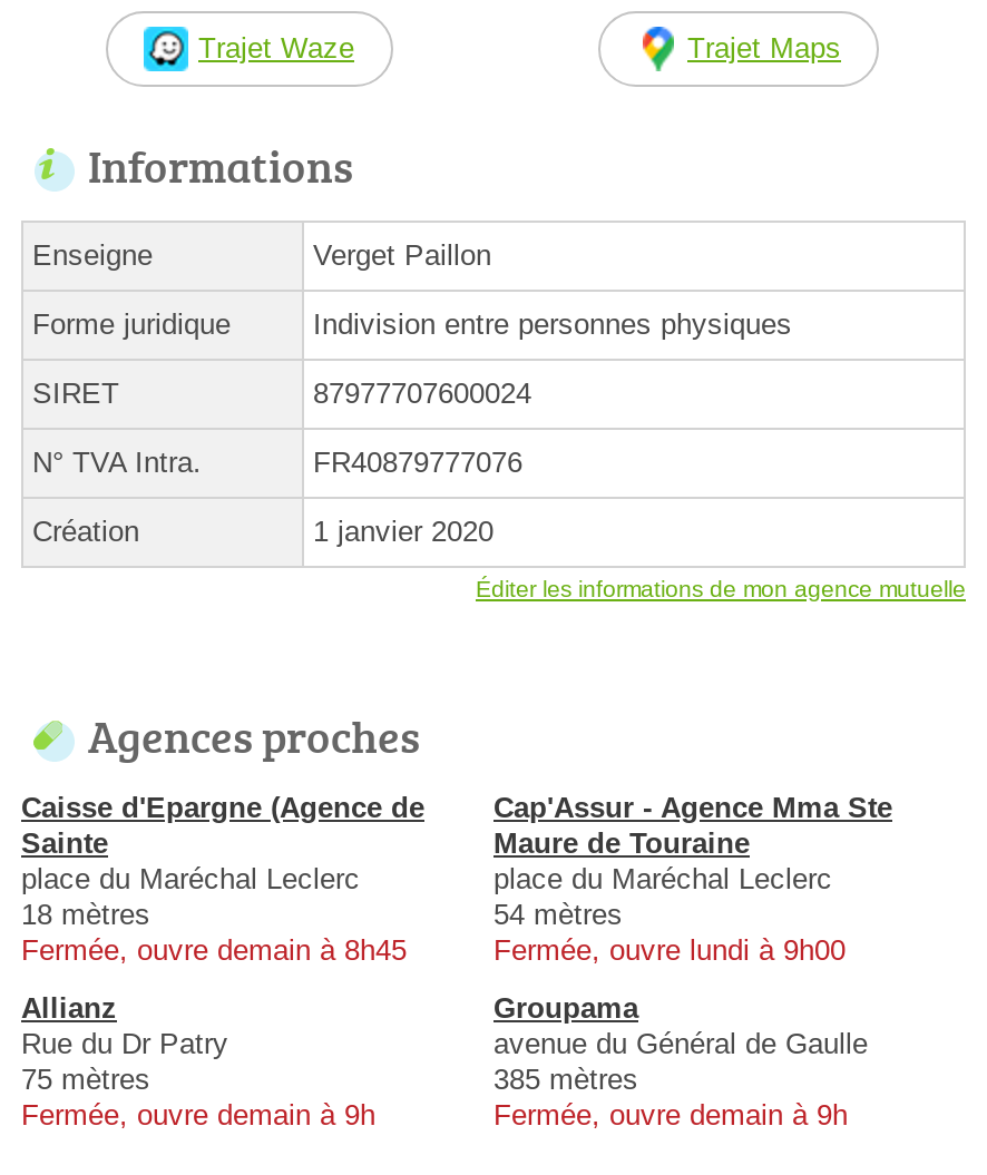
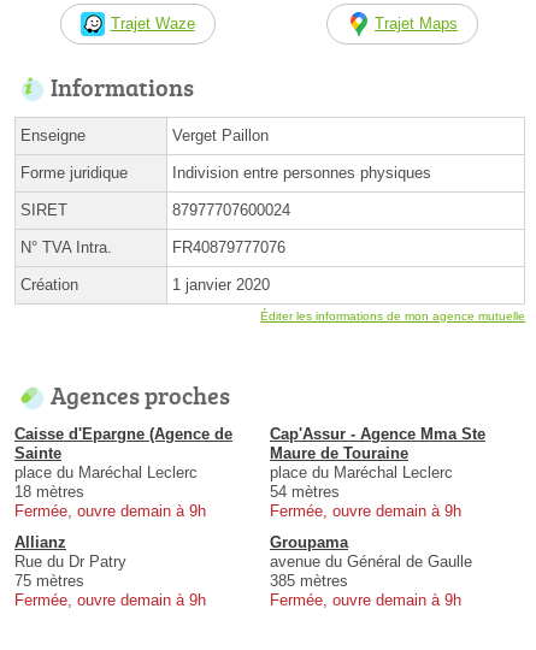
[21,933,407,967] Fermée, ouvre demain à 8h45 -> [14,502,206,520] Fermée, ouvre demain à 9h
[493,933,846,967] Fermée, ouvre lundi à 9h00 -> [270,502,461,520] Fermée, ouvre demain à 9h

